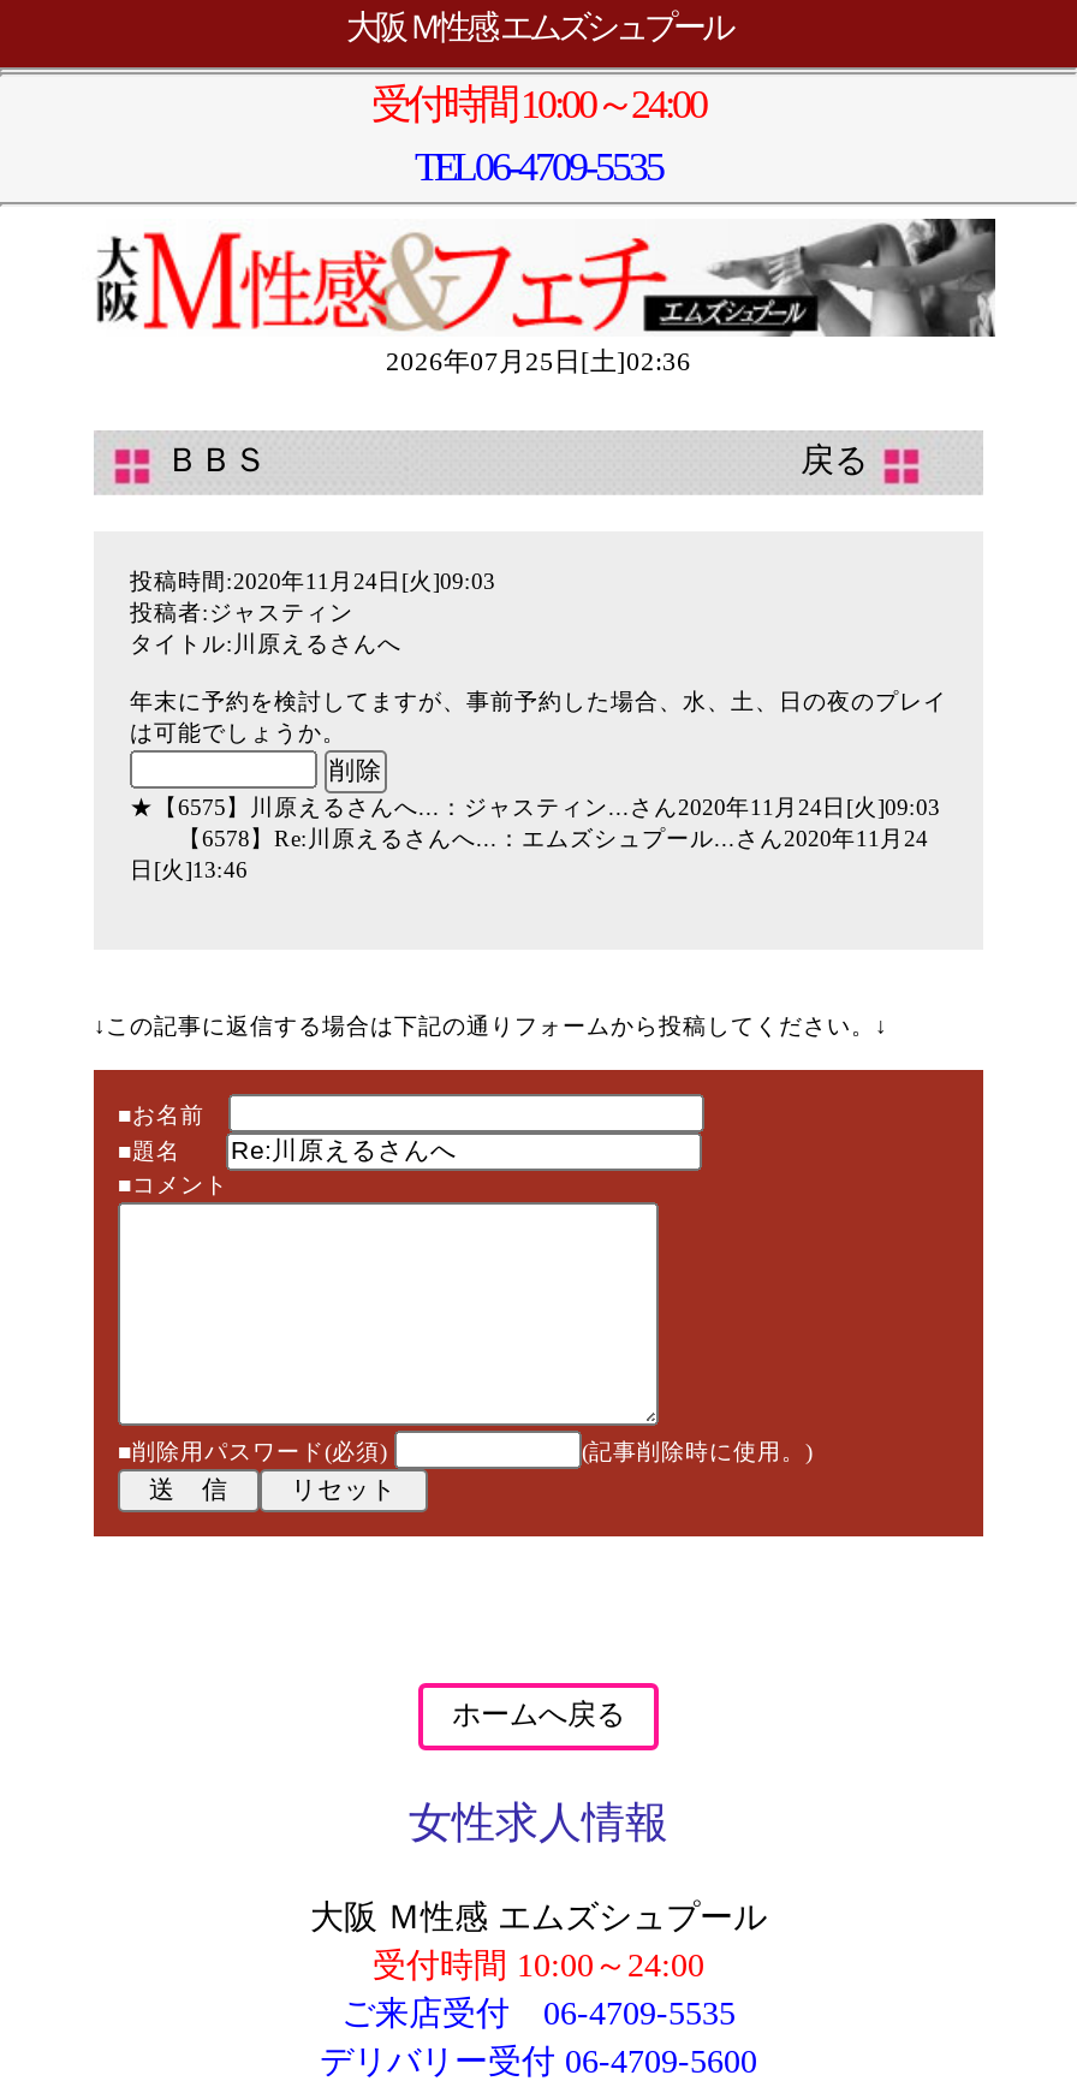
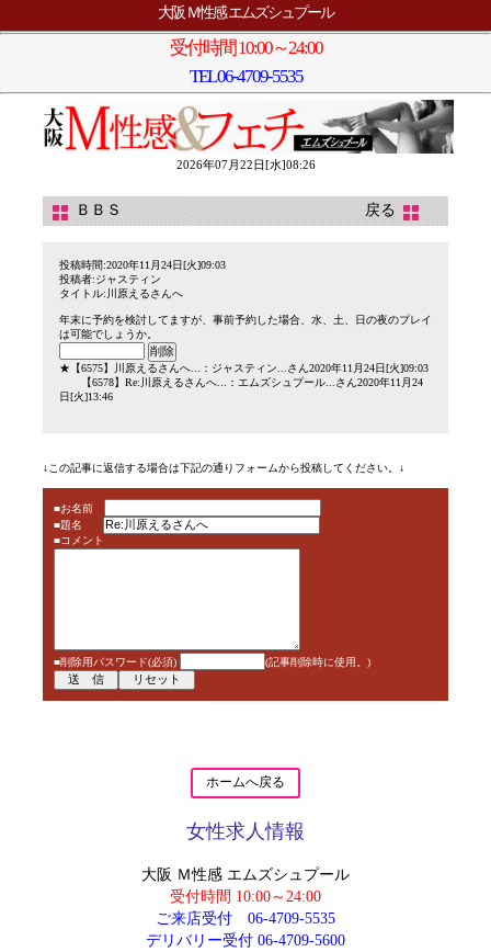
[386,346,691,374] 2026年07月25日[土]02:36 -> [176,158,315,171] 2026年07月22日[水]08:26

